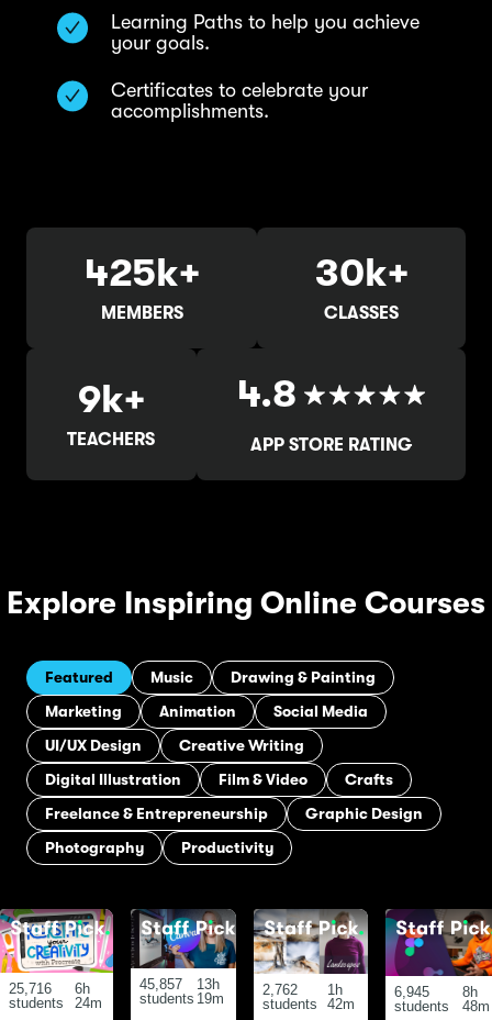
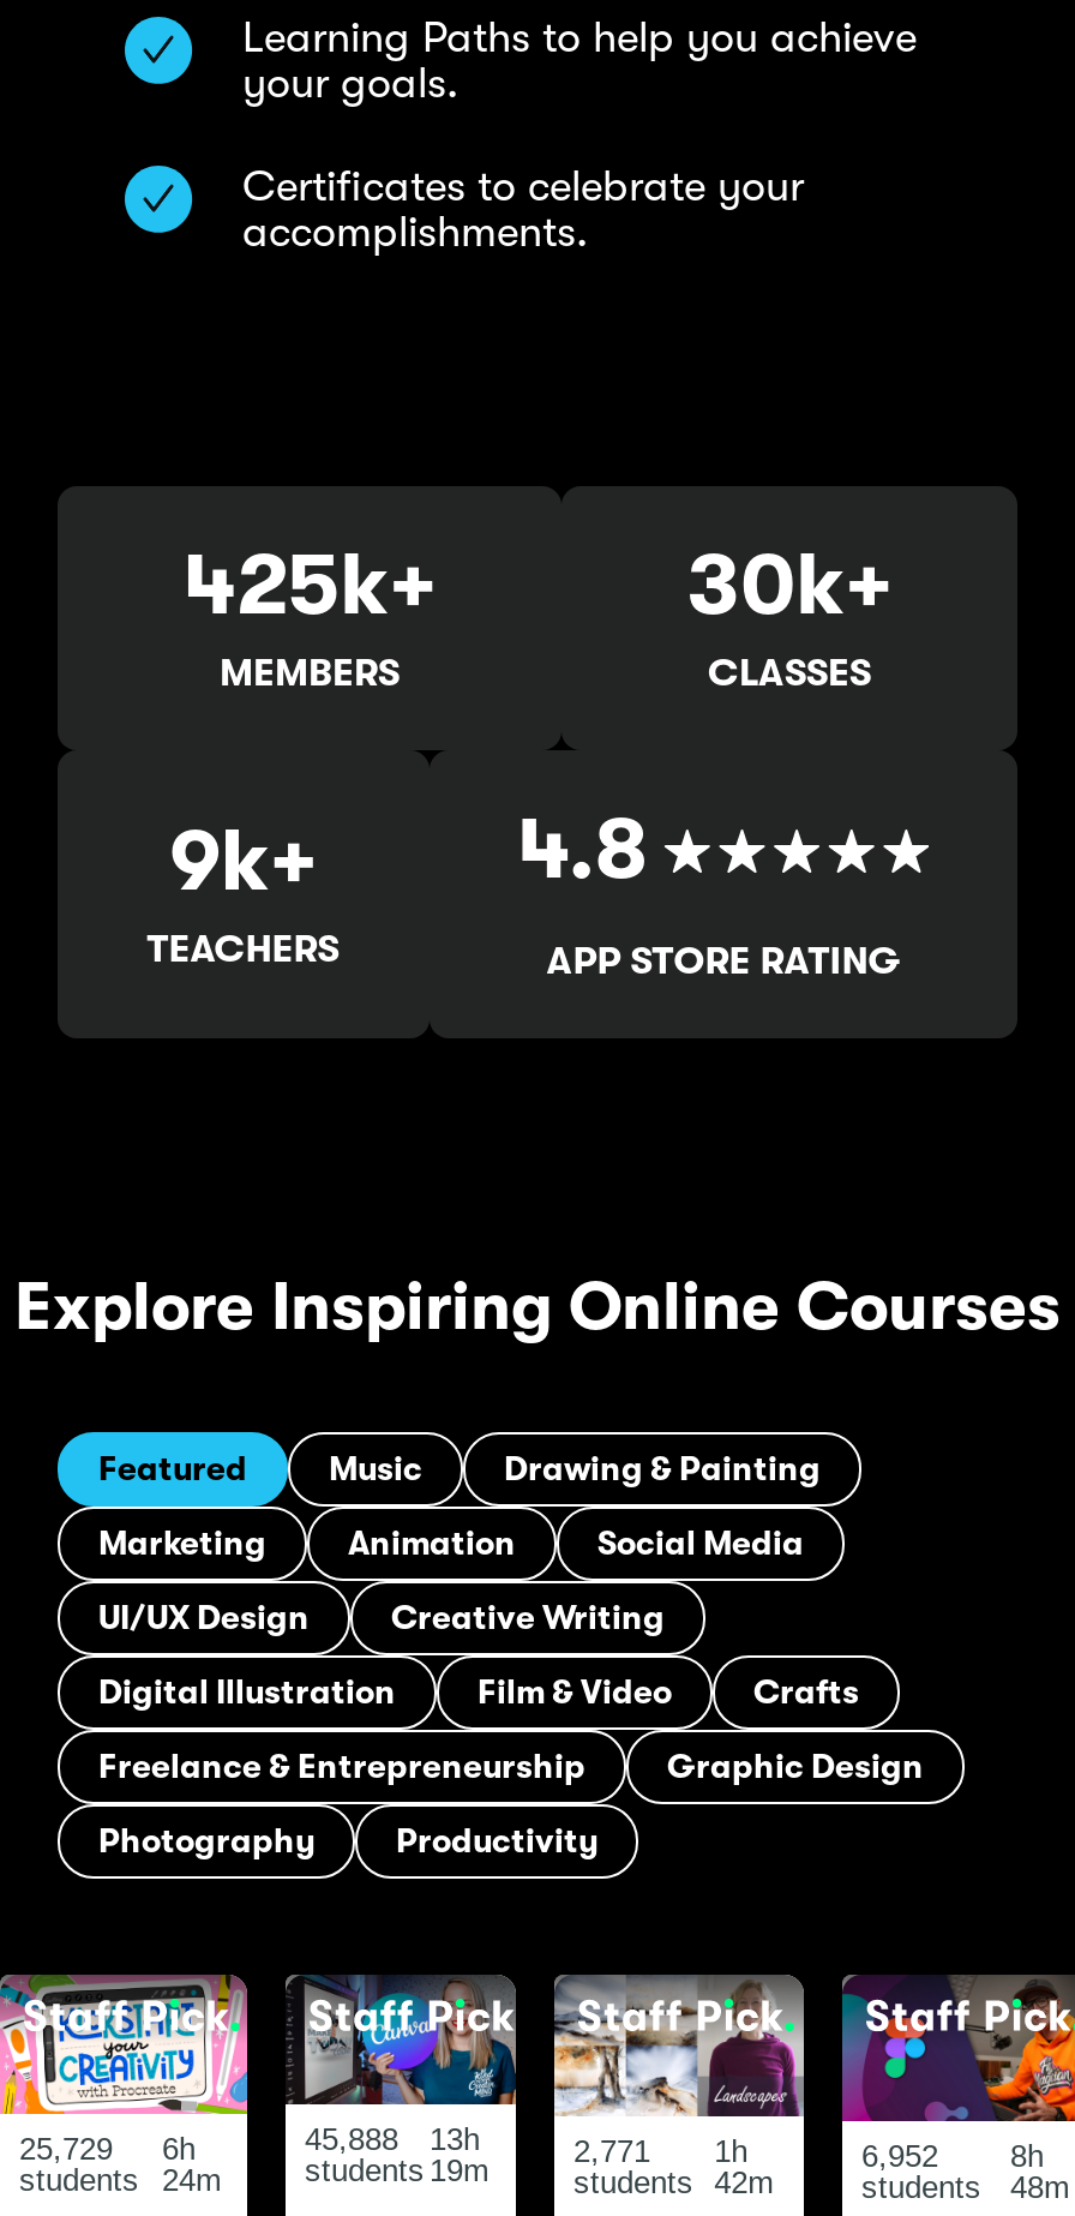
[9,980,90,997] 25,716 6h -> [19,2131,196,2167] 25,729 6h
[139,976,220,993] 45,857 13h -> [305,2121,480,2157] 45,888 13h
[262,981,342,997] 2,762 1h -> [573,2132,748,2168] 2,771 1h
[394,984,478,1001] 6,945 8h -> [861,2139,1044,2175] 6,952 8h

